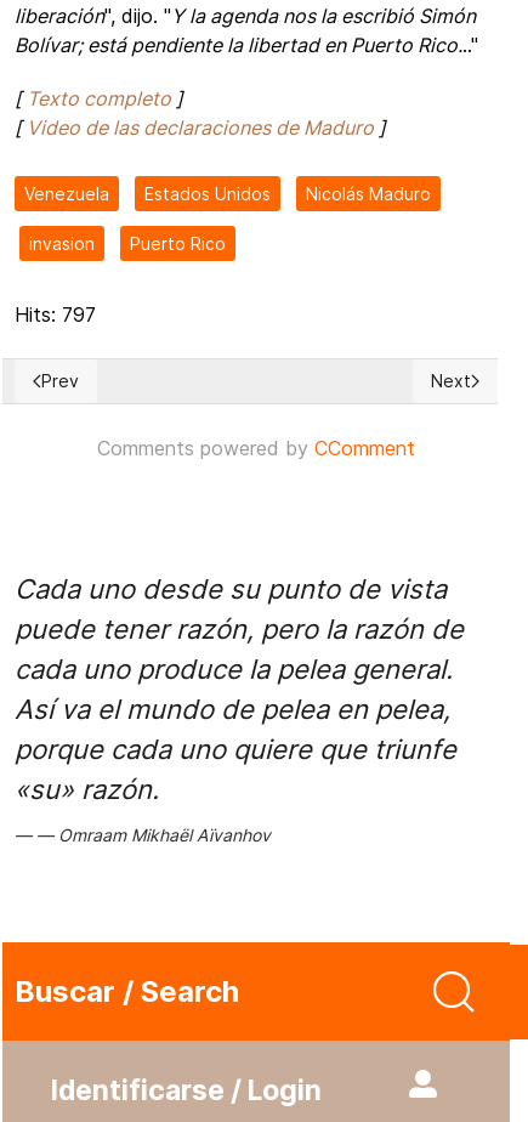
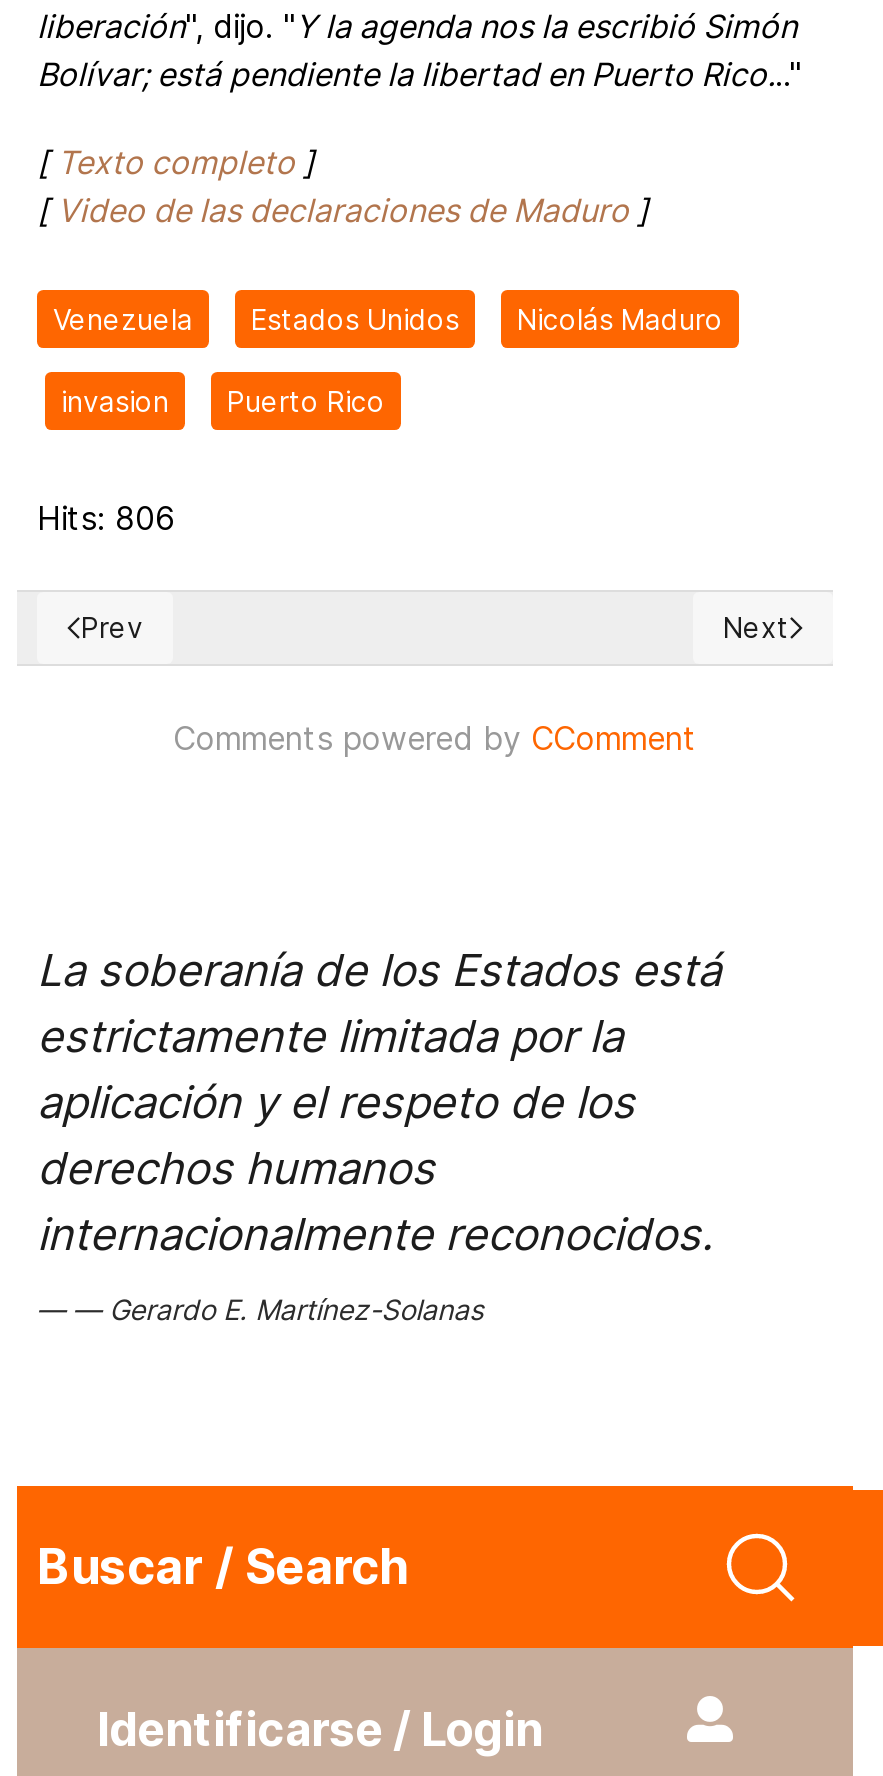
[15,303,96,327] Hits: 797 -> [37,498,175,538] Hits: 806
[15,573,464,805] Cada uno desde su punto de vista | puede tener razón, pero la razón de | cada uno produce la pelea general. | Así va el mundo de pelea en pelea, | porque cada uno quiere que triunfe | «su» razón. -> [37,944,721,1260] La soberanía de los Estados está | estrictamente limitada por la | aplicación y el respeto de los | derechos humanos | internacionalmente reconocidos.
[58,825,271,845] Omraam Mikhaël Aïvanhov -> [109,1292,483,1326] Gerardo E. Martínez-Solanas

